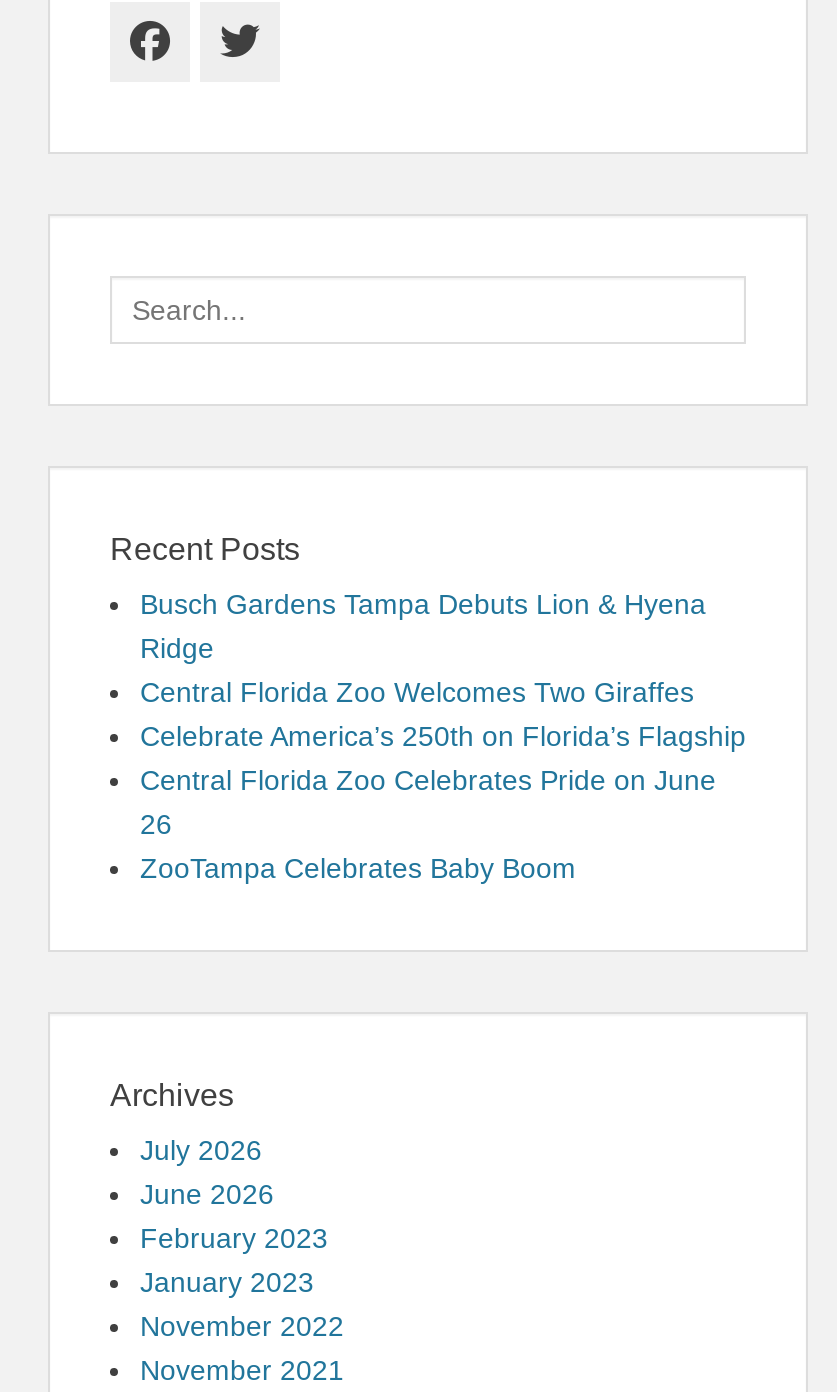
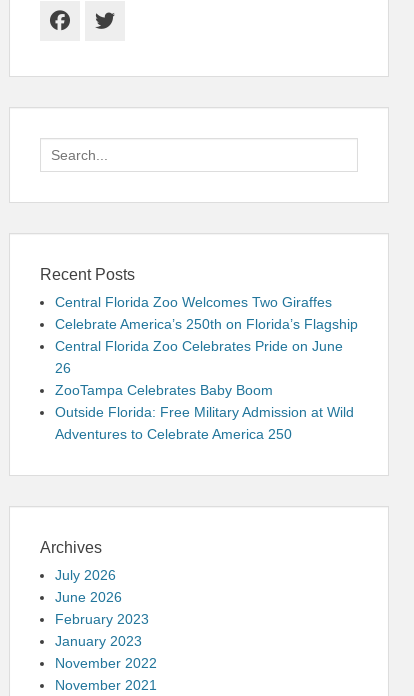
[140,588,706,664] Busch Gardens Tampa Debuts Lion & Hyena | Ridge -> none
moved [140,676,746,884] -> [55,294,358,398]: Central Florida Zoo Welcomes Two Giraffes | Celebrate America’s 250th on Florida’s Flagship | Central Florida Zoo Celebrates Pride on June | 26 | ZooTampa Celebrates Baby Boom
none -> [55,404,354,442] Outside Florida: Free Military Admission at Wild | Adventures to Celebrate America 250

